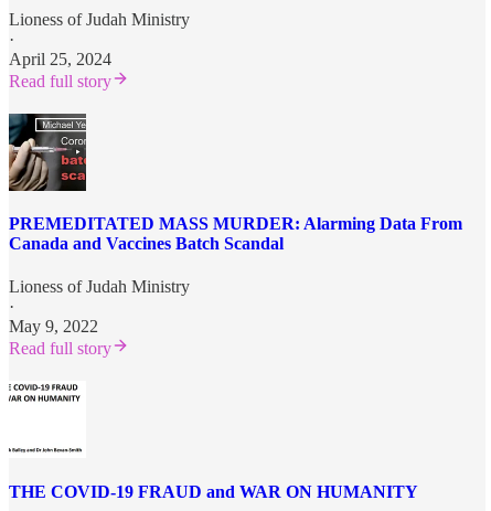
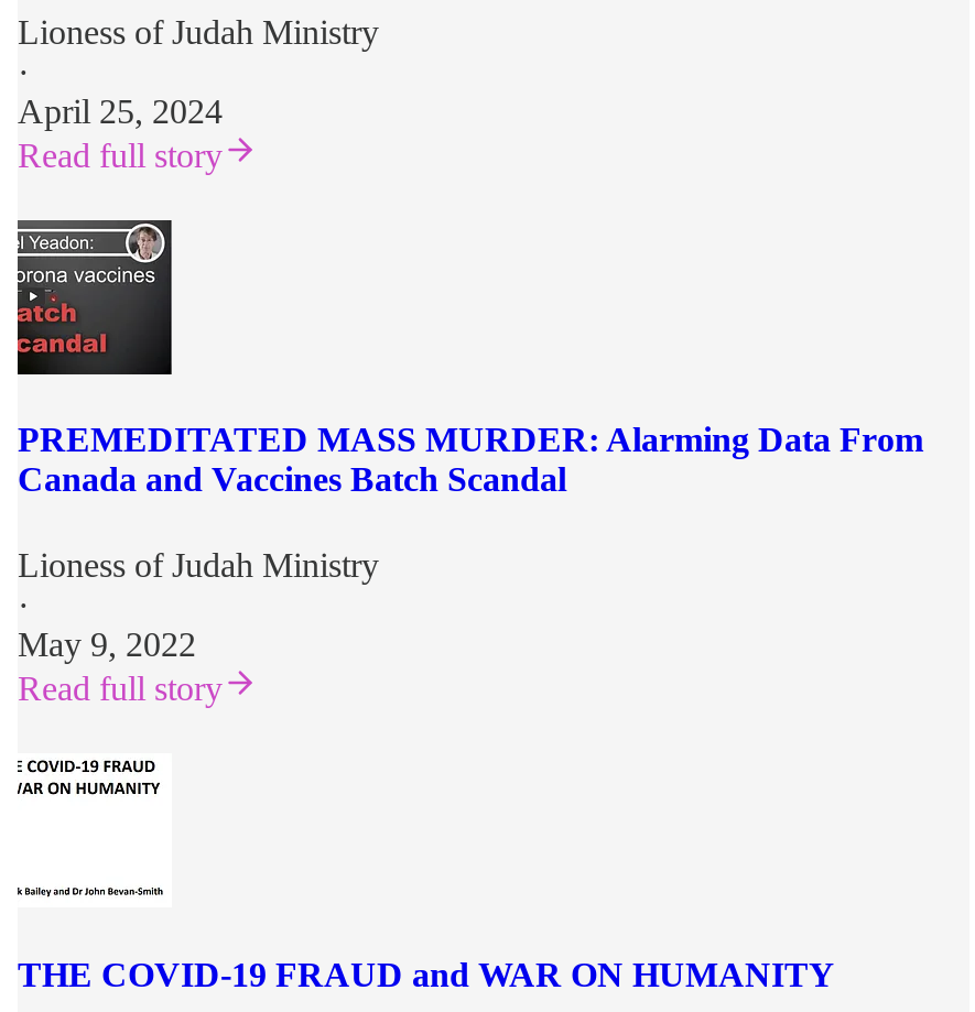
[8,113,87,192] [image] -> [15,218,174,377] [image]

